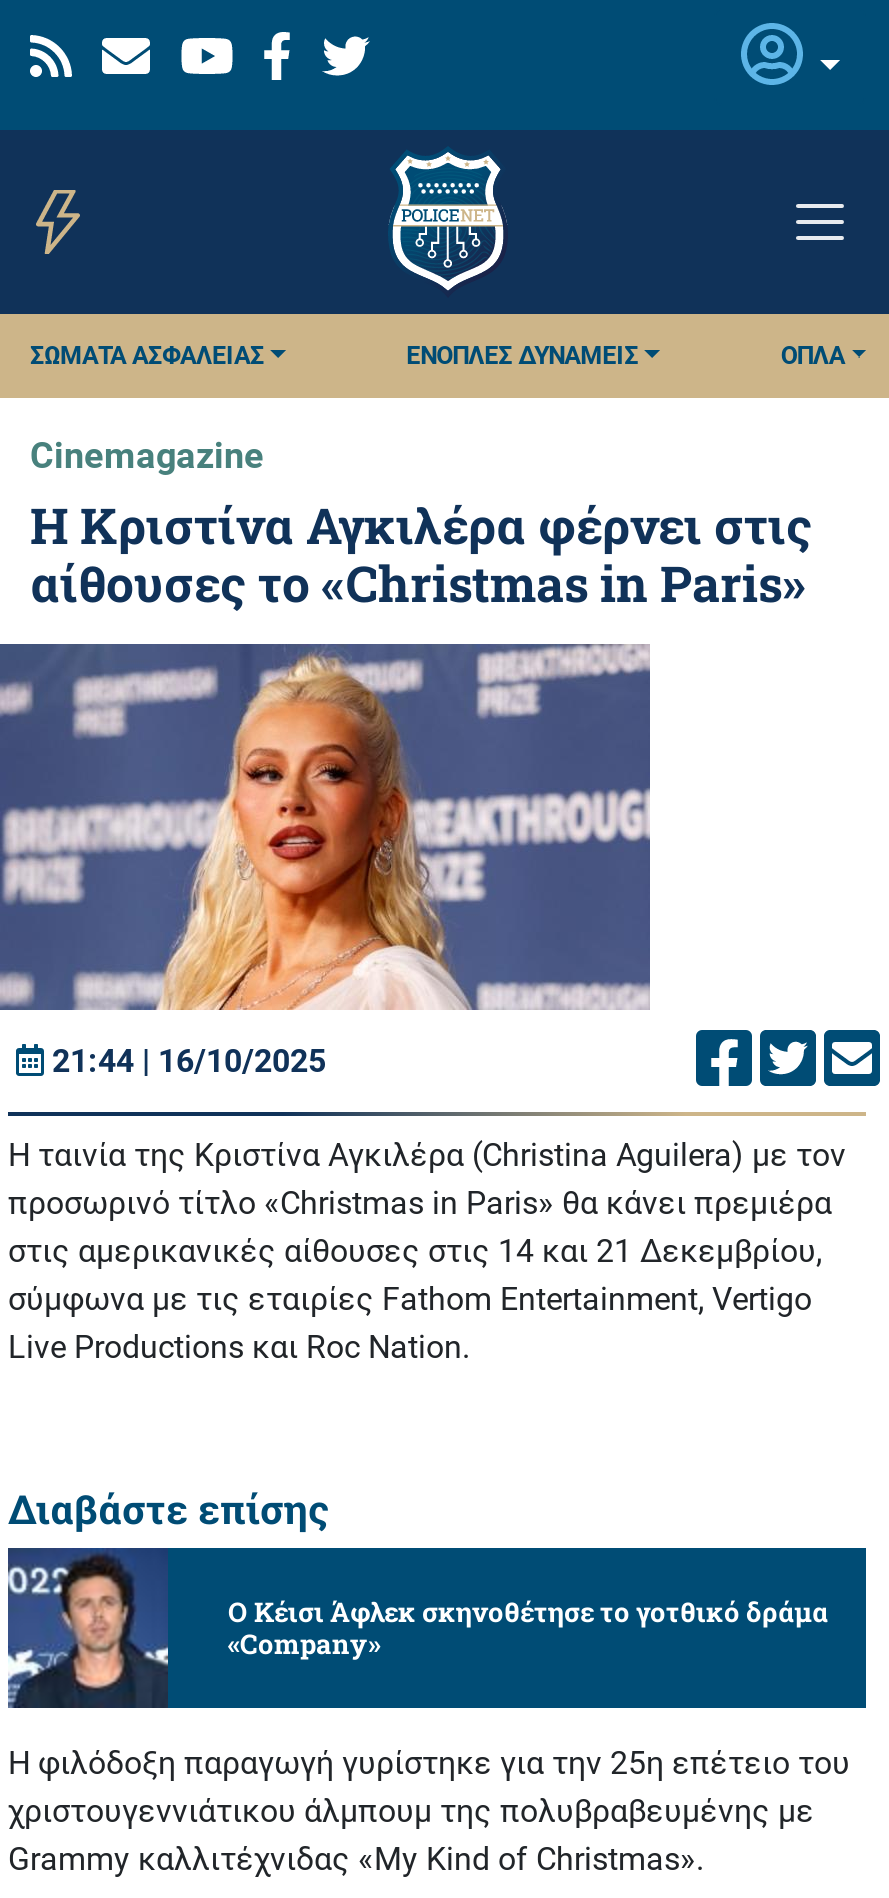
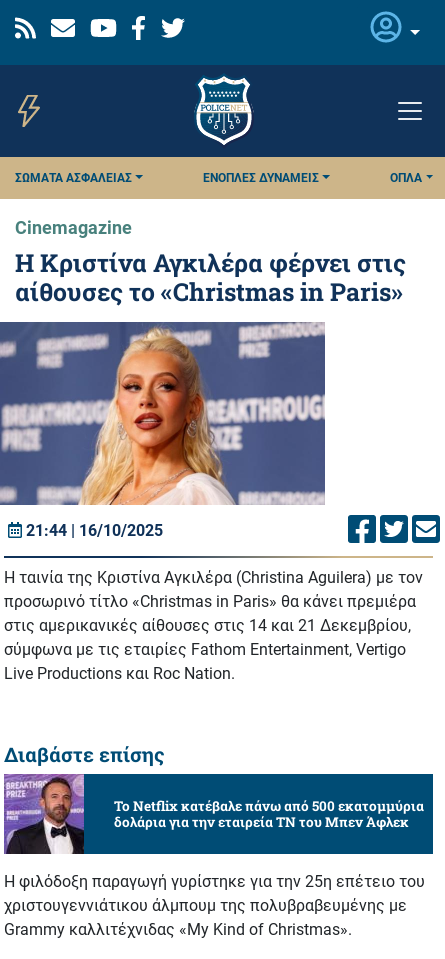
[8,1546,828,1710] [image] | Ο Κέισι Άφλεκ σκηνοθέτησε το γοτθικό δράμα | «Company» -> [3,773,424,854] [image] | Το Netflix κατέβαλε πάνω από 500 εκατομμύρια | δολάρια για την εταιρεία ΤΝ του Μπεν Άφλεκ

